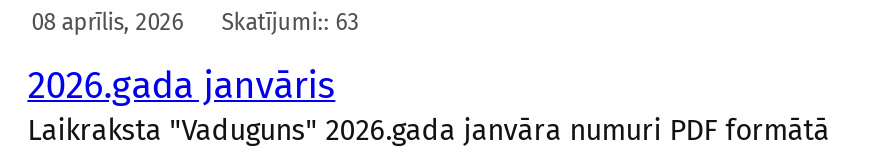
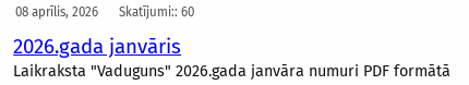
[31,8,359,36] 08 aprīlis, 2026 Skatījumi:: 63 -> [15,5,194,20] 08 aprīlis, 2026 Skatījumi:: 60

